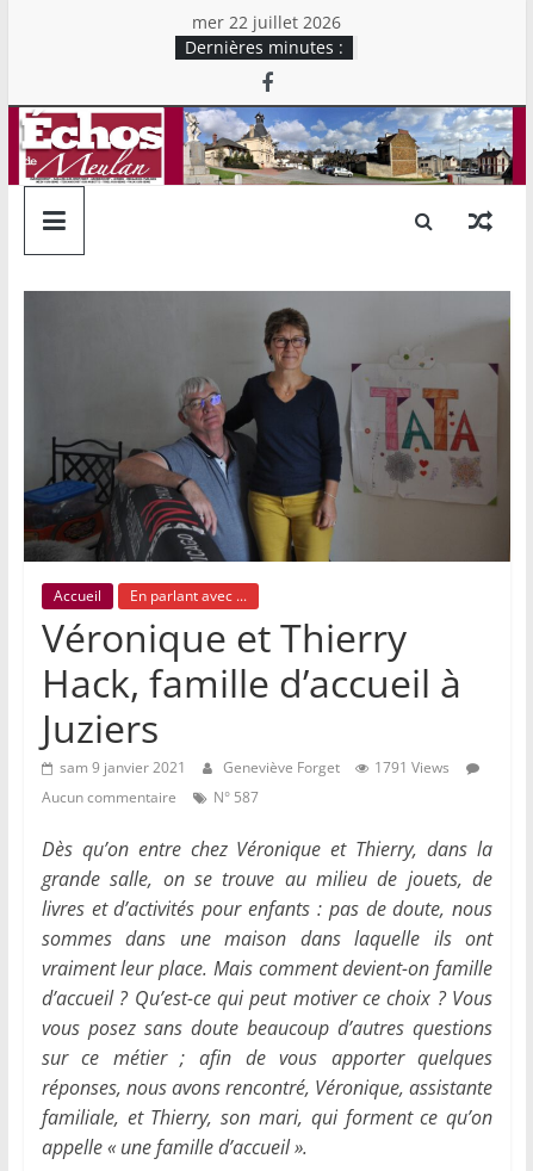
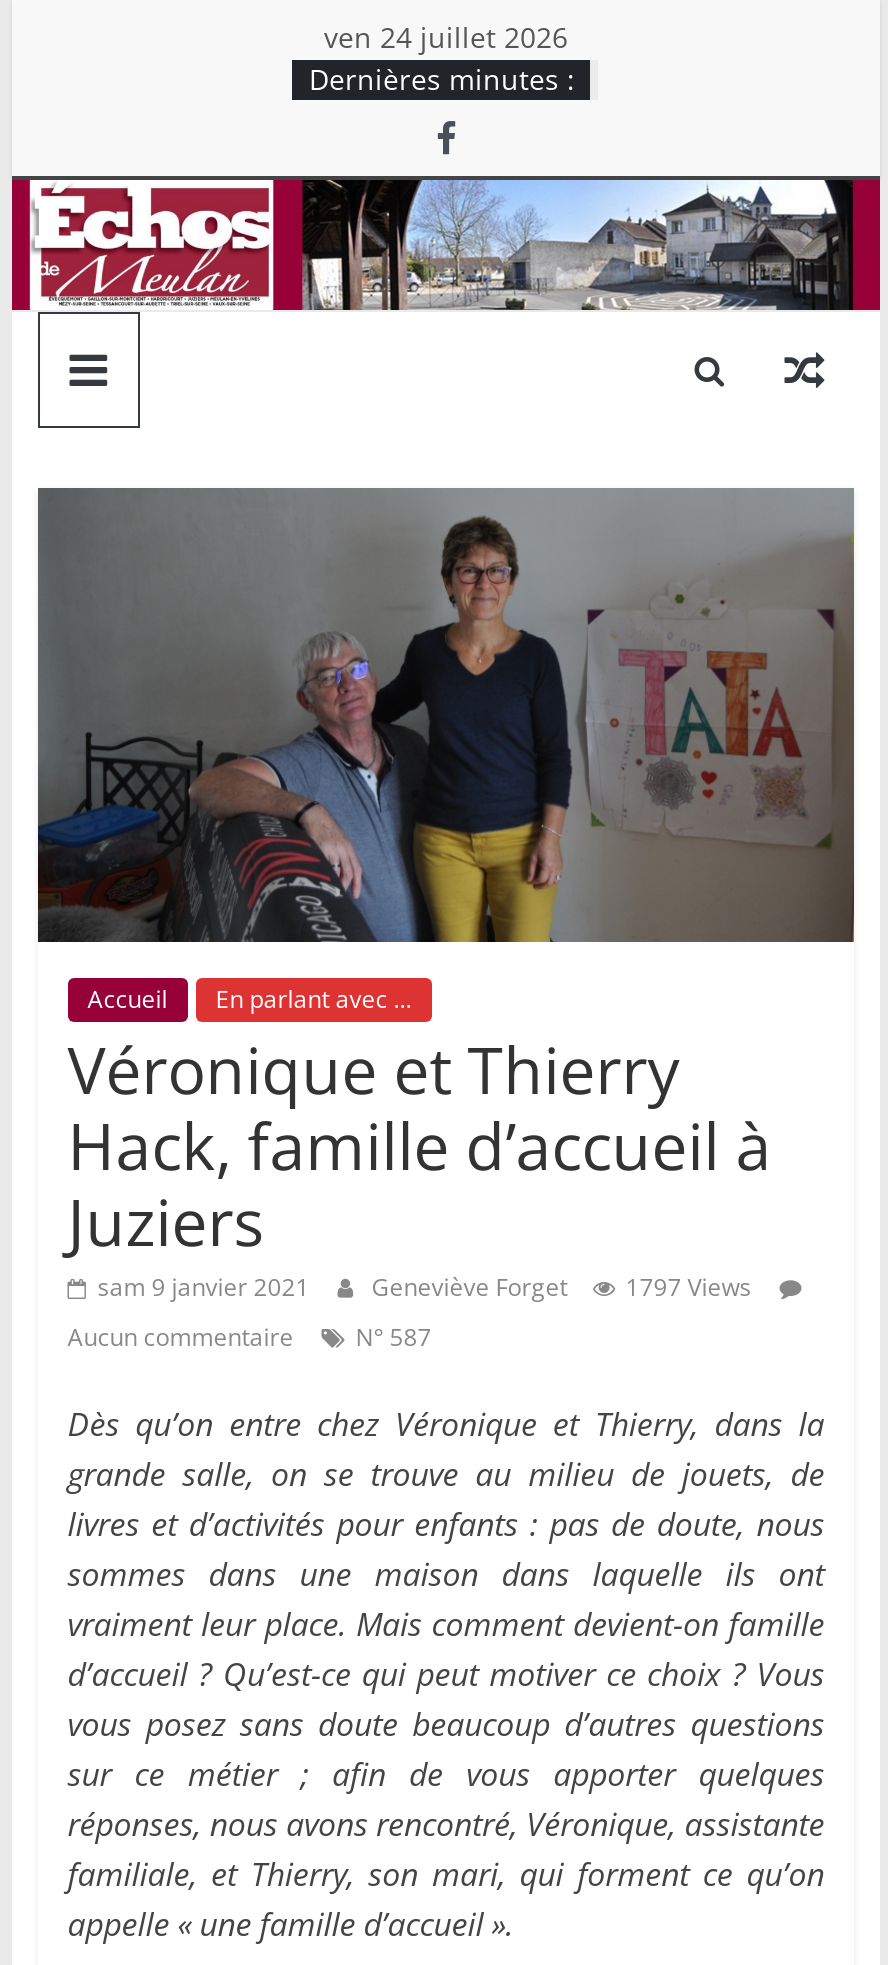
[193,11,342,33] mer 22 juillet 2026 -> [324,18,568,56] ven 24 juillet 2026
[181,106,514,186] [image] -> [300,178,858,310] [image]
[59,758,449,778] sam 9 janvier 2021 Geneviève Forget 1791 Views -> [98,1271,752,1305] sam 9 janvier 2021 Geneviève Forget 1797 Views

